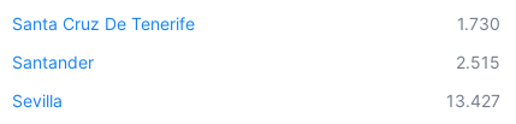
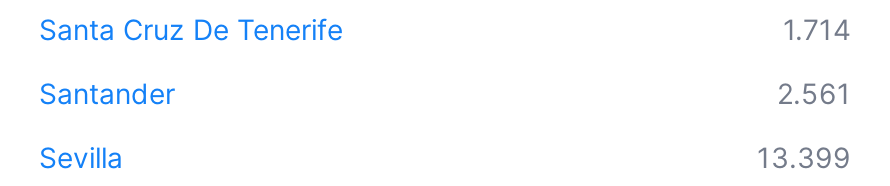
[457,13,500,33] 1.730 -> [783,11,851,45] 1.714
[456,51,500,72] 2.515 -> [777,75,851,109] 2.561
[446,90,500,110] 13.427 -> [757,139,851,173] 13.399

